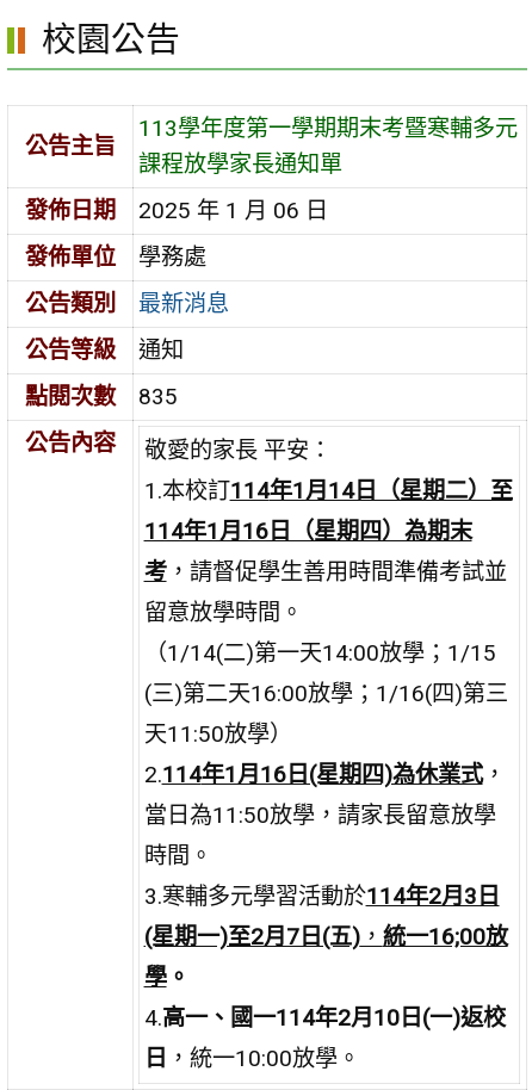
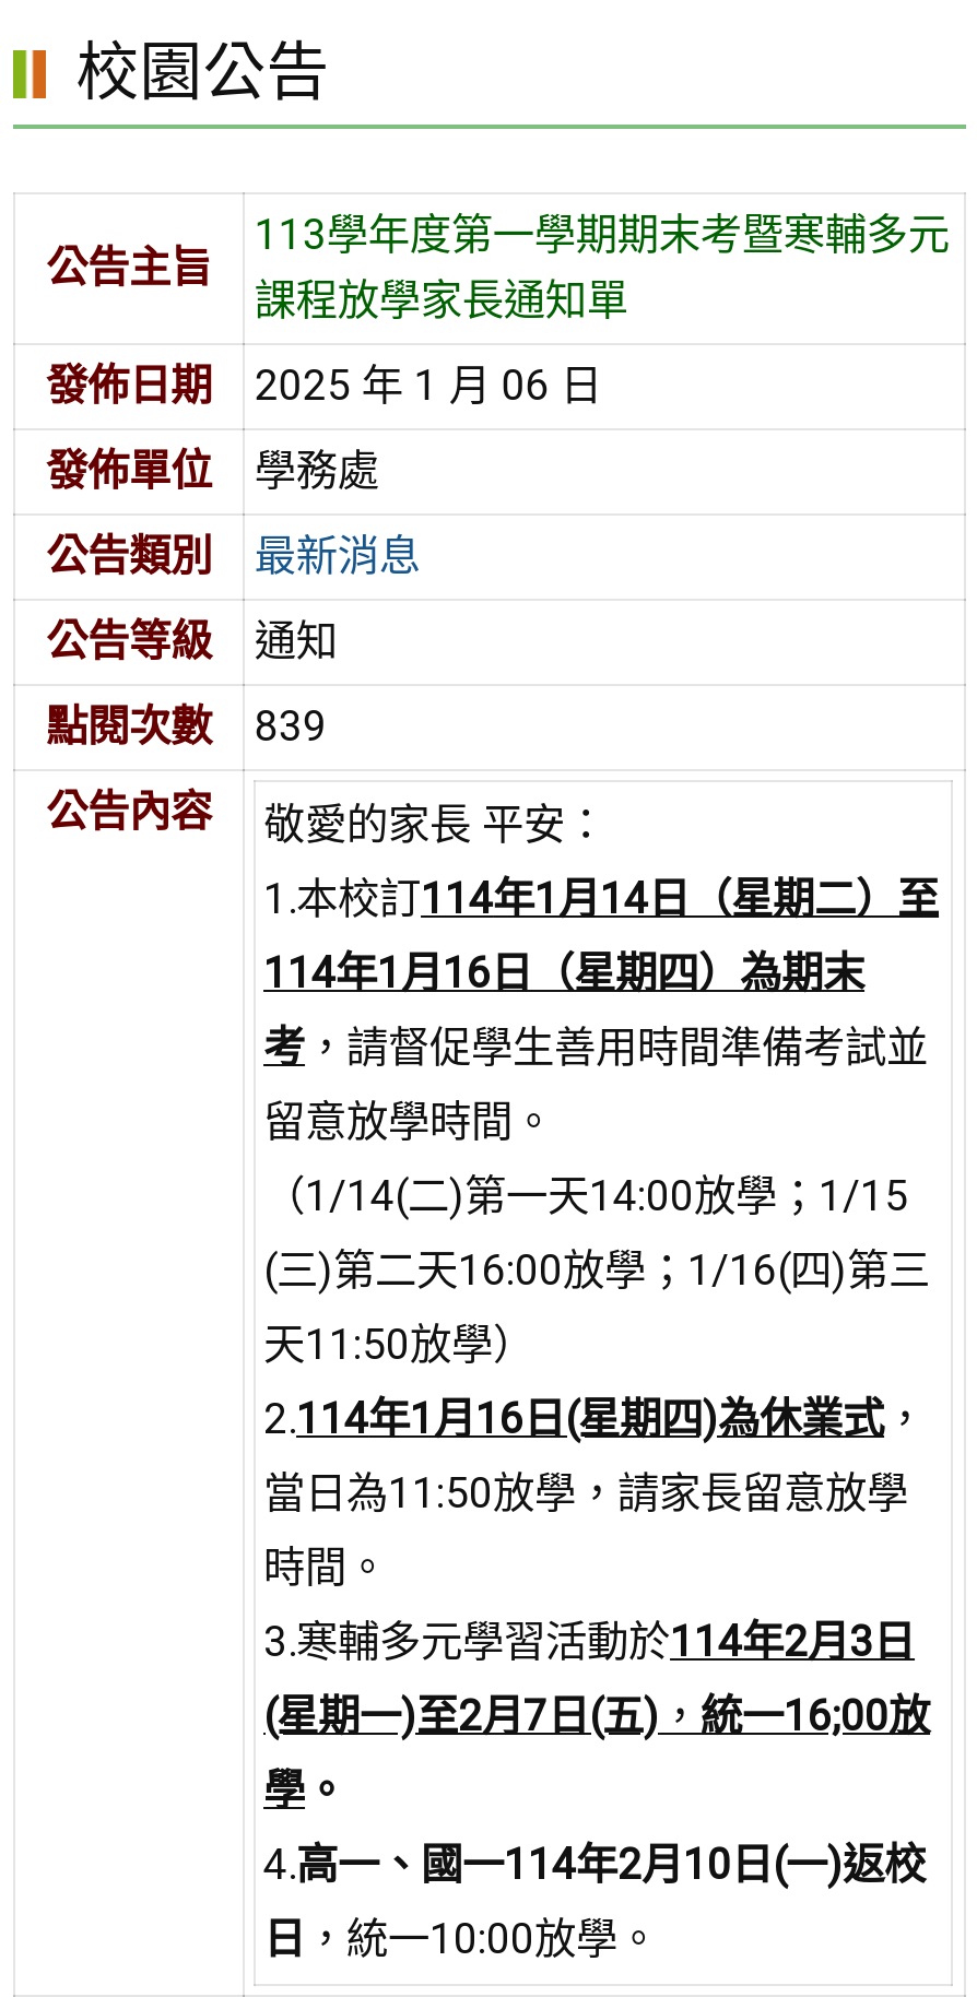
[25,383,178,410] 點閱次數 835 -> [46,701,326,752] 點閱次數 839

